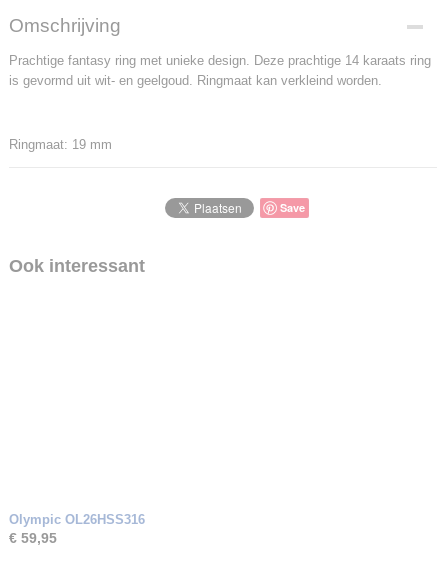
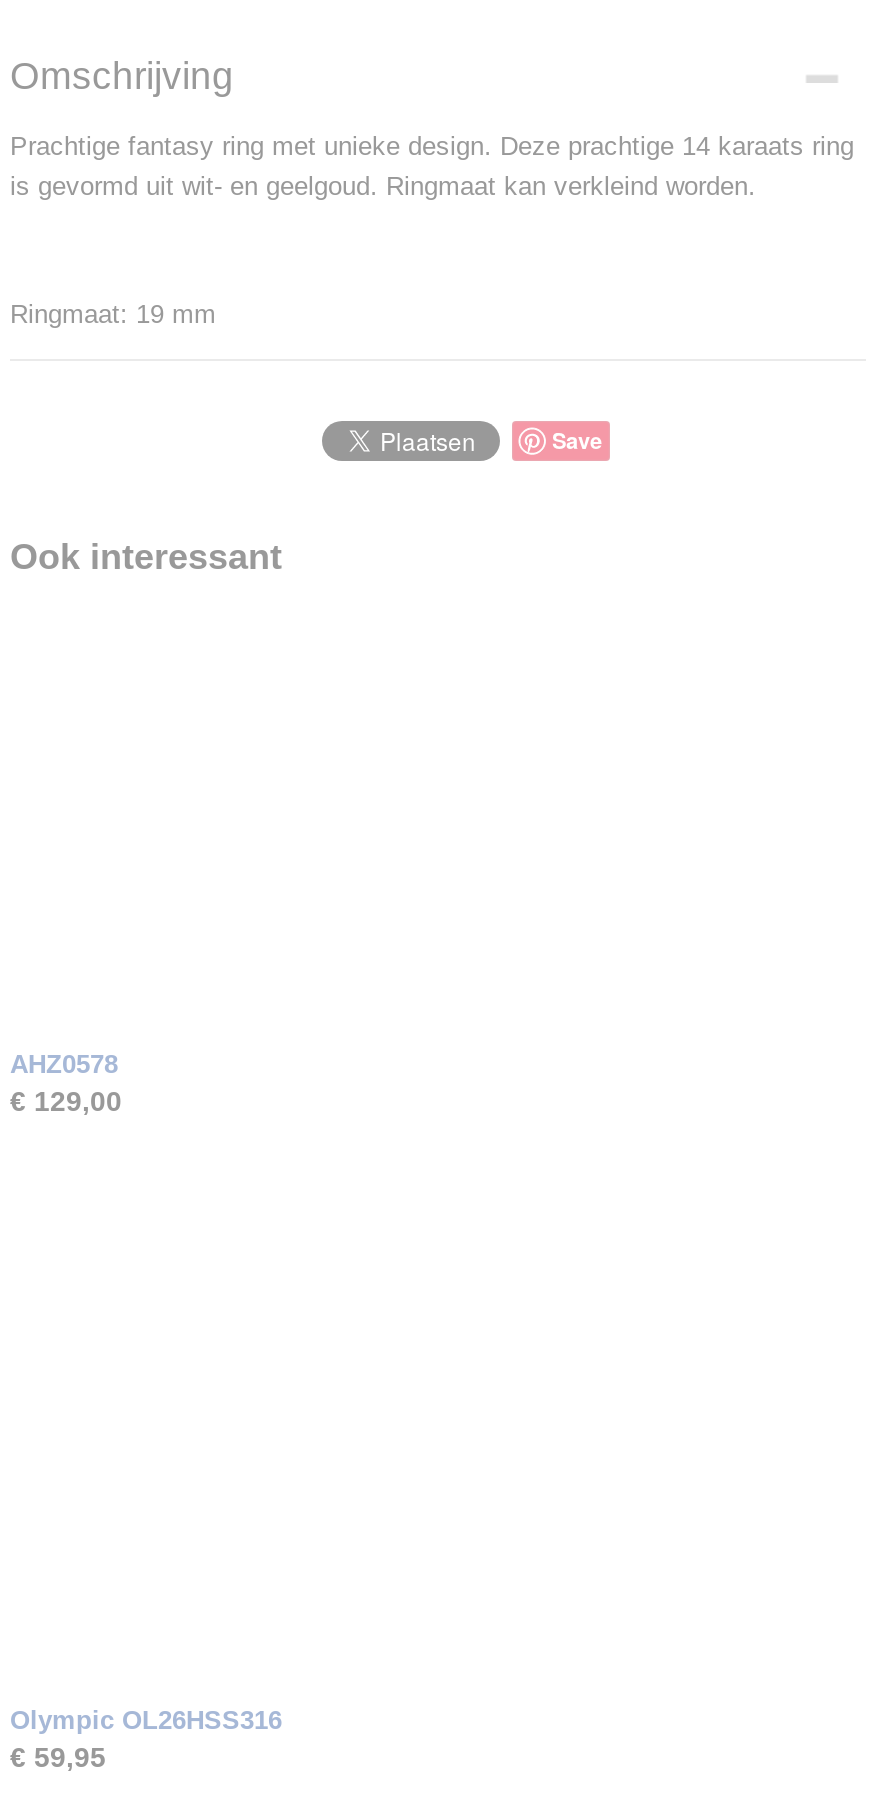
none -> [10,1048,122,1116] AHZ0578 | € 129,00

